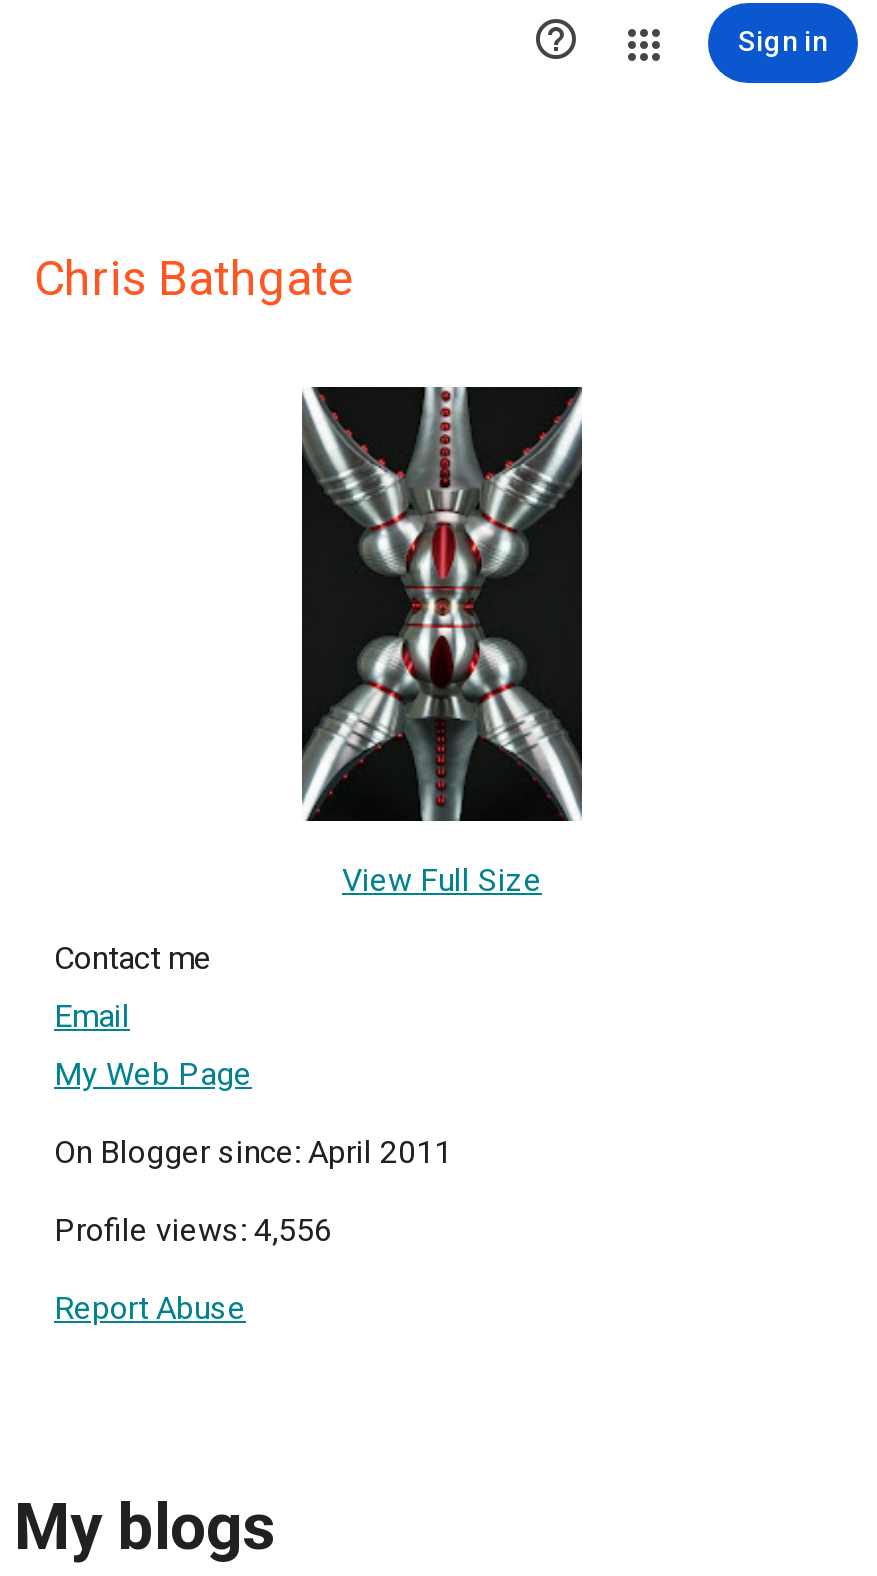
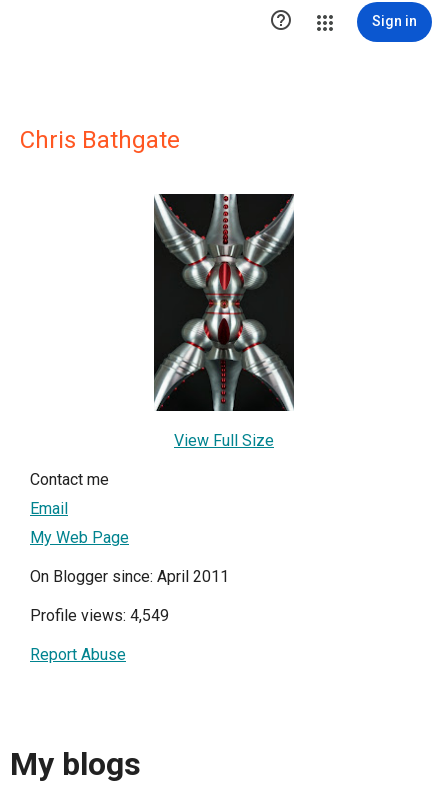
[54,1211,332,1249] Profile views: 4,556 -> [30,606,169,625] Profile views: 4,549

